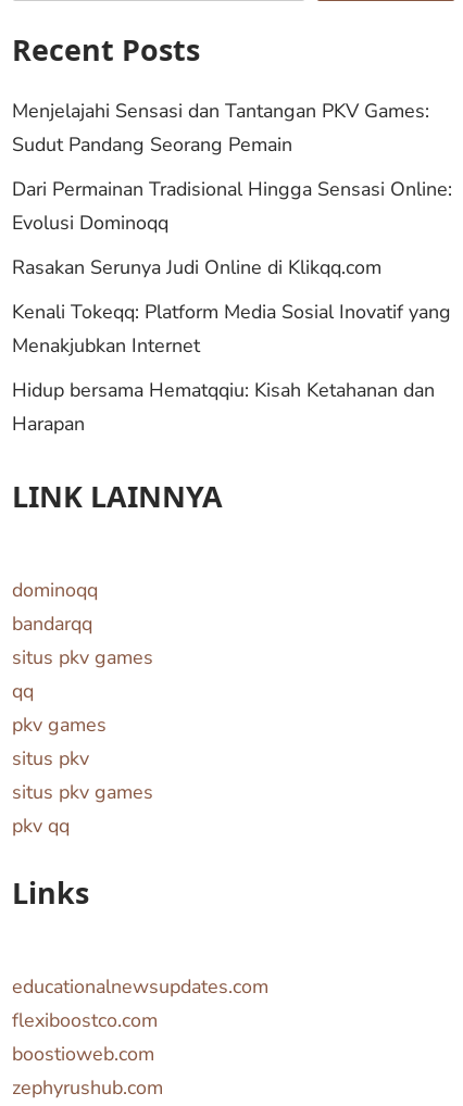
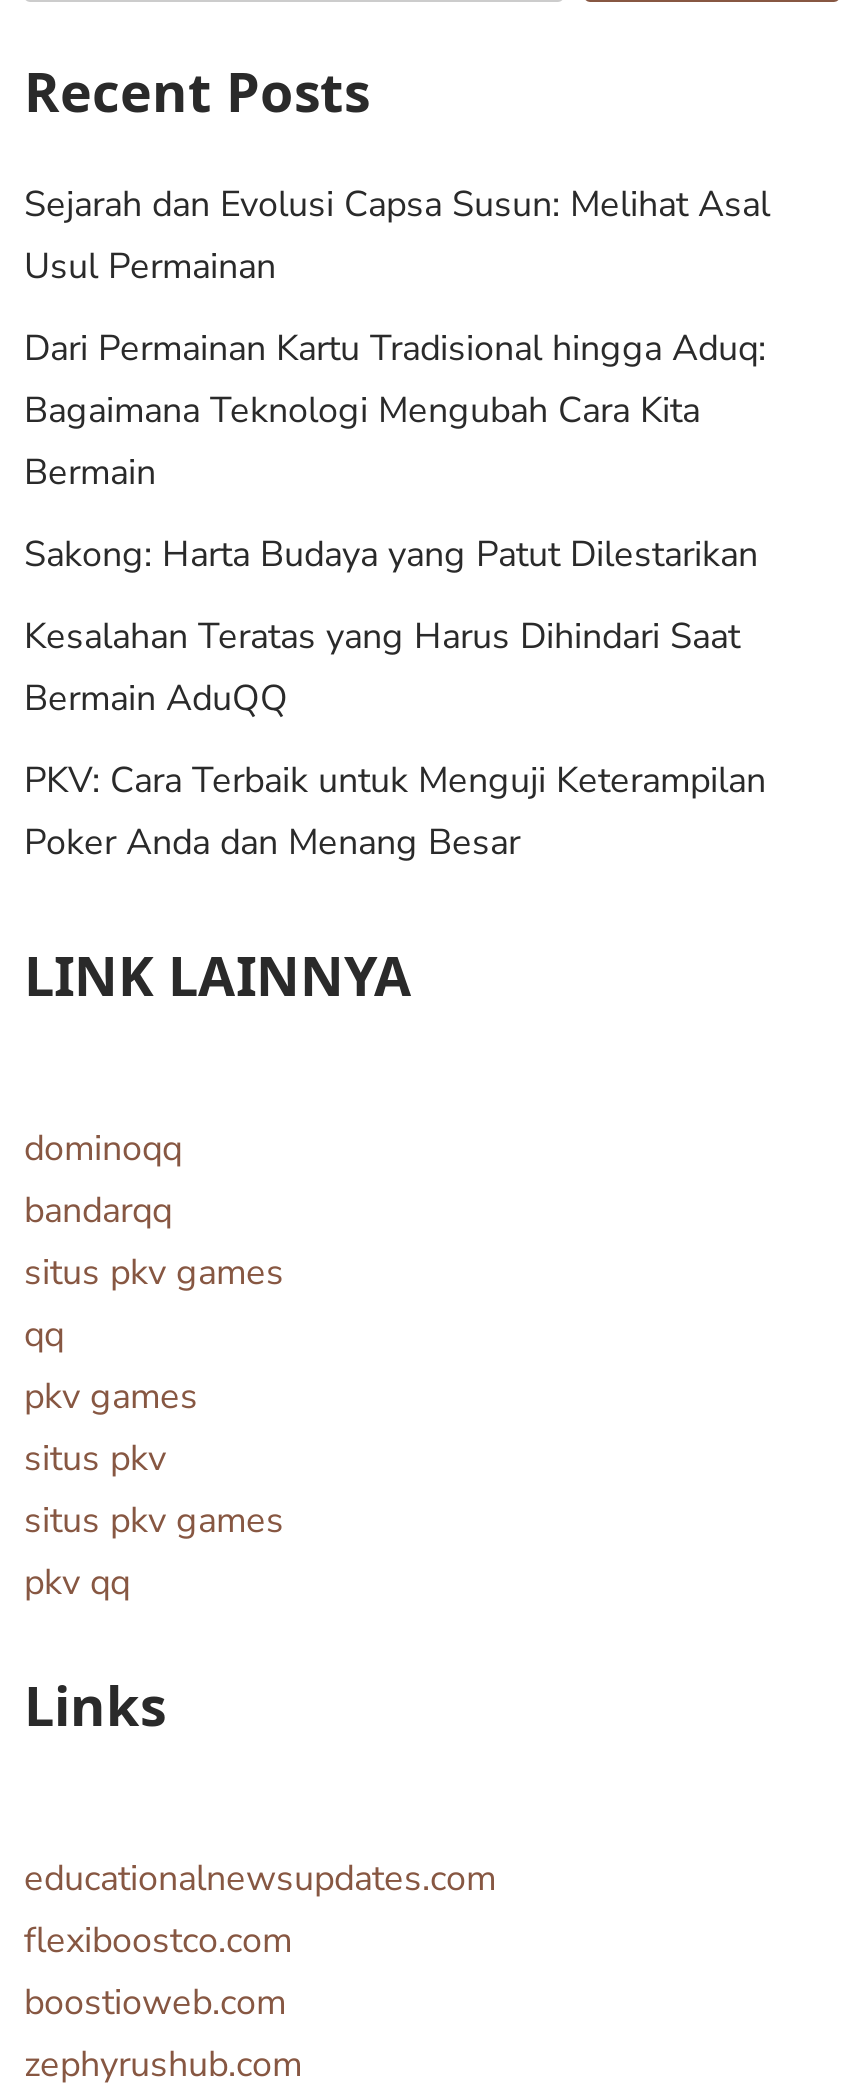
[12,98,429,157] Menjelajahi Sensasi dan Tantangan PKV Games: | Sudut Pandang Seorang Pemain -> [24,180,770,290] Sejarah dan Evolusi Capsa Susun: Melihat Asal | Usul Permainan
[12,176,452,236] Dari Permainan Tradisional Hingga Sensasi Online: | Evolusi Dominoqq -> [24,324,766,496] Dari Permainan Kartu Tradisional hingga Aduq: | Bagaimana Teknologi Mengubah Cara Kita | Bermain
[12,254,381,280] Rasakan Serunya Judi Online di Klikqq.com -> [24,530,758,578] Sakong: Harta Budaya yang Patut Dilestarikan
[12,299,451,358] Kenali Tokeqq: Platform Media Sosial Inovatif yang | Menakjubkan Internet -> [24,612,740,722] Kesalahan Teratas yang Harus Dihindari Saat | Bermain AduQQ
[12,377,435,437] Hidup bersama Hematqqiu: Kisah Ketahanan dan | Harapan -> [24,756,766,866] PKV: Cara Terbaik untuk Menguji Keterampilan | Poker Anda dan Menang Besar

